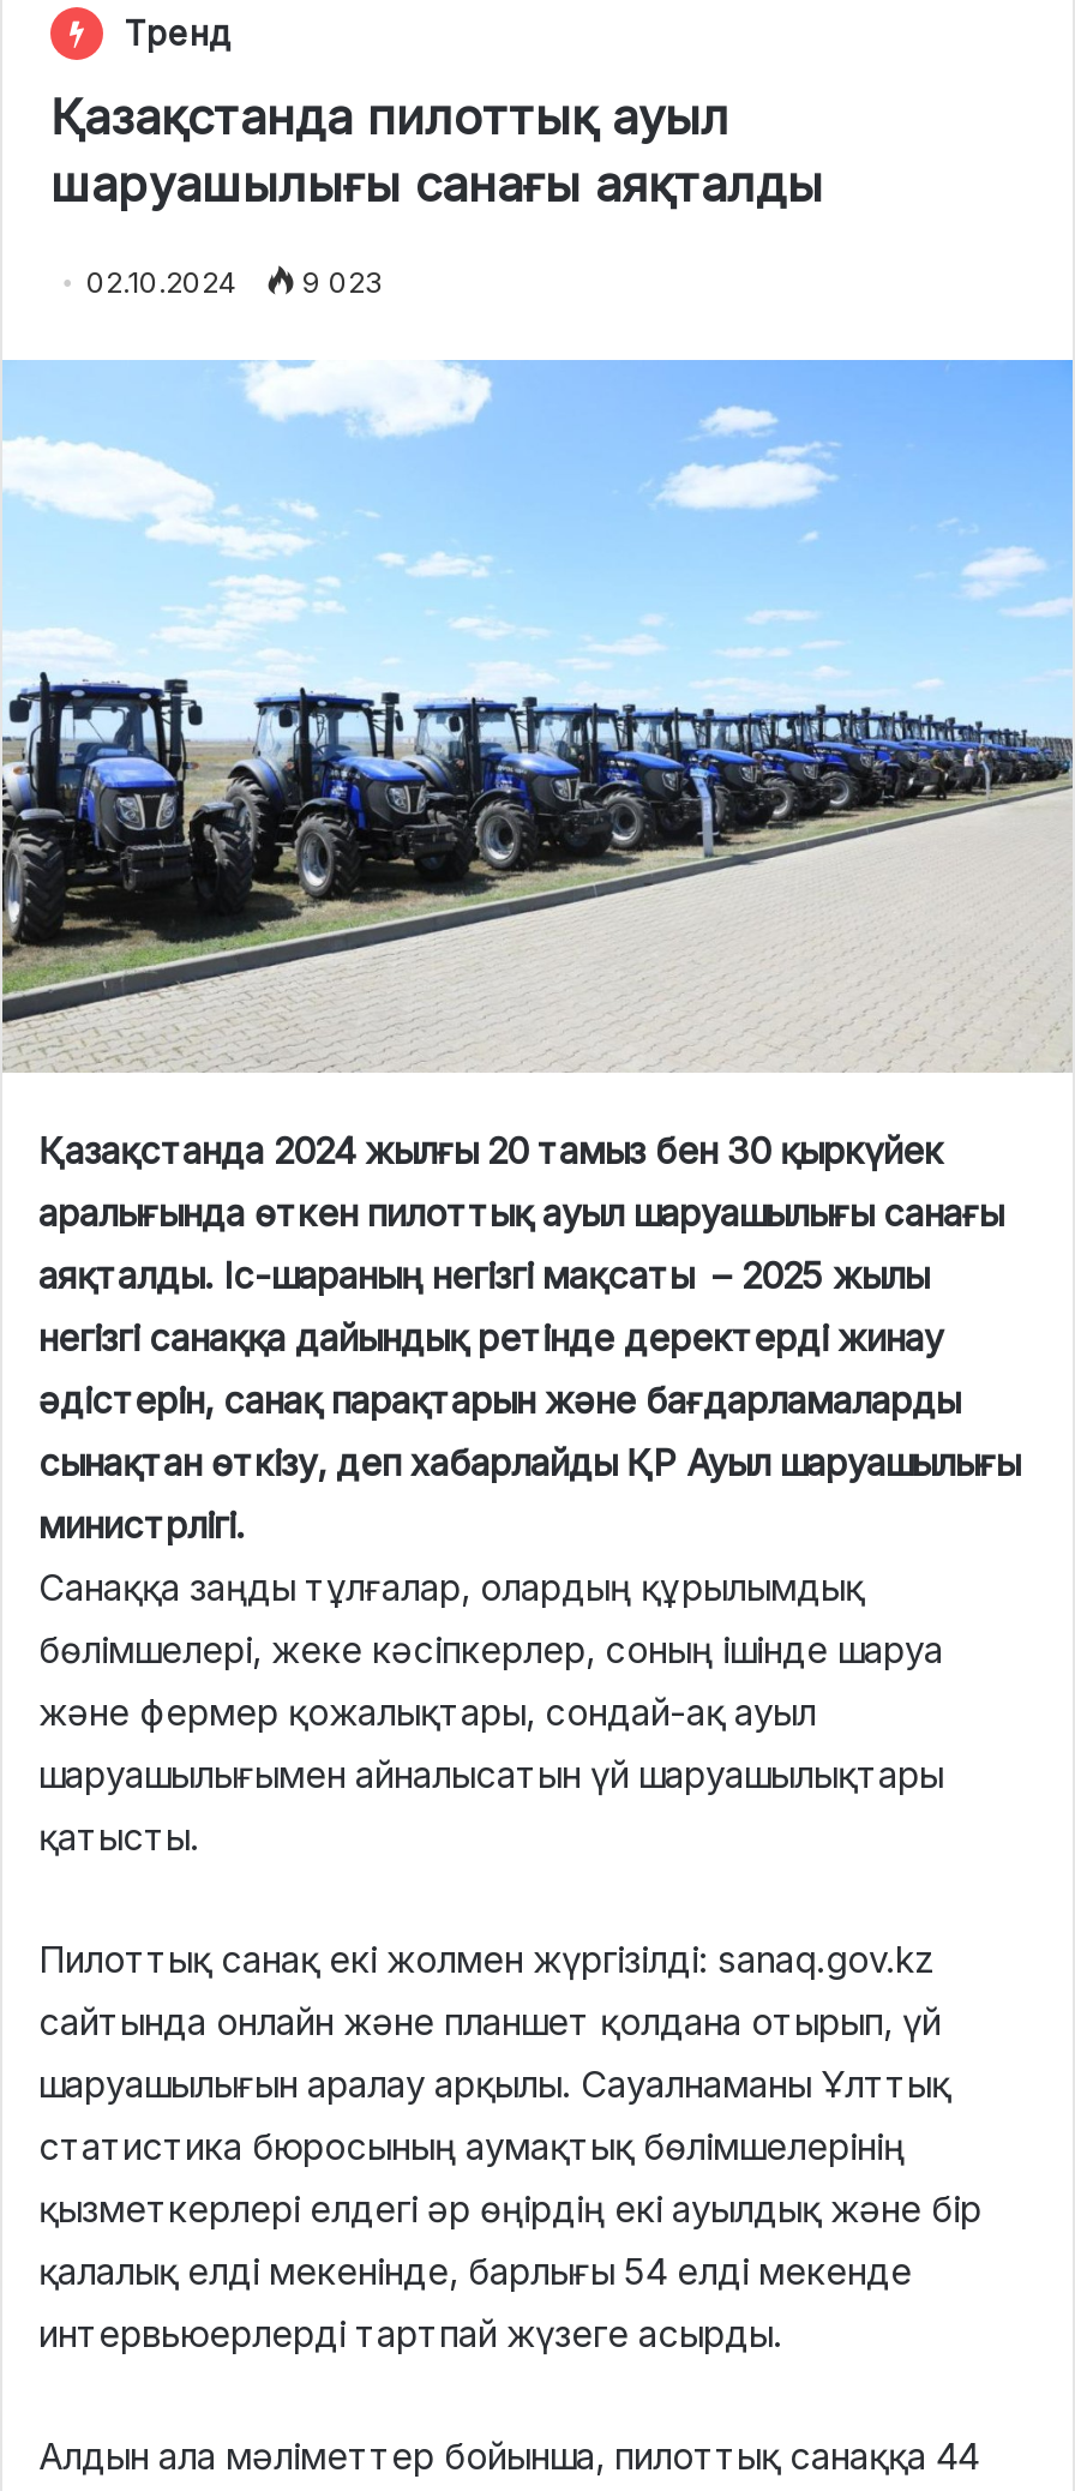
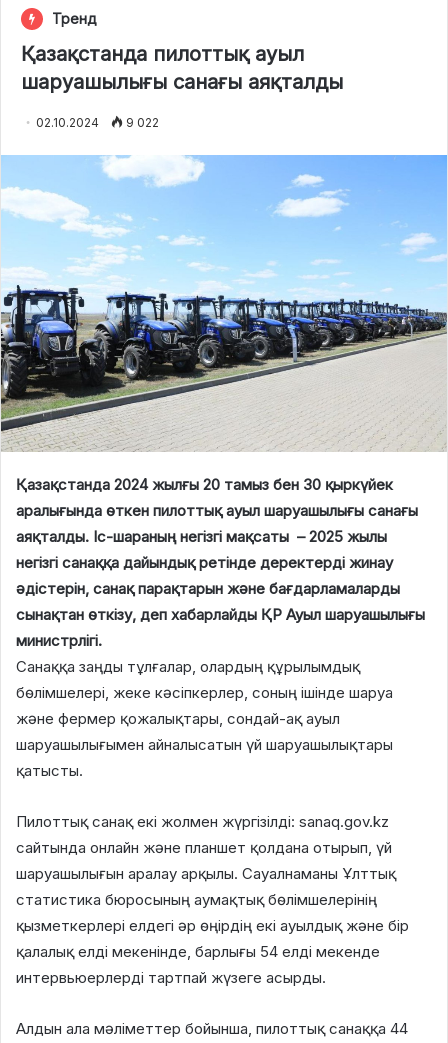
[86,264,384,300] 02.10.2024 9 023 -> [36,115,159,130] 02.10.2024 9 022

